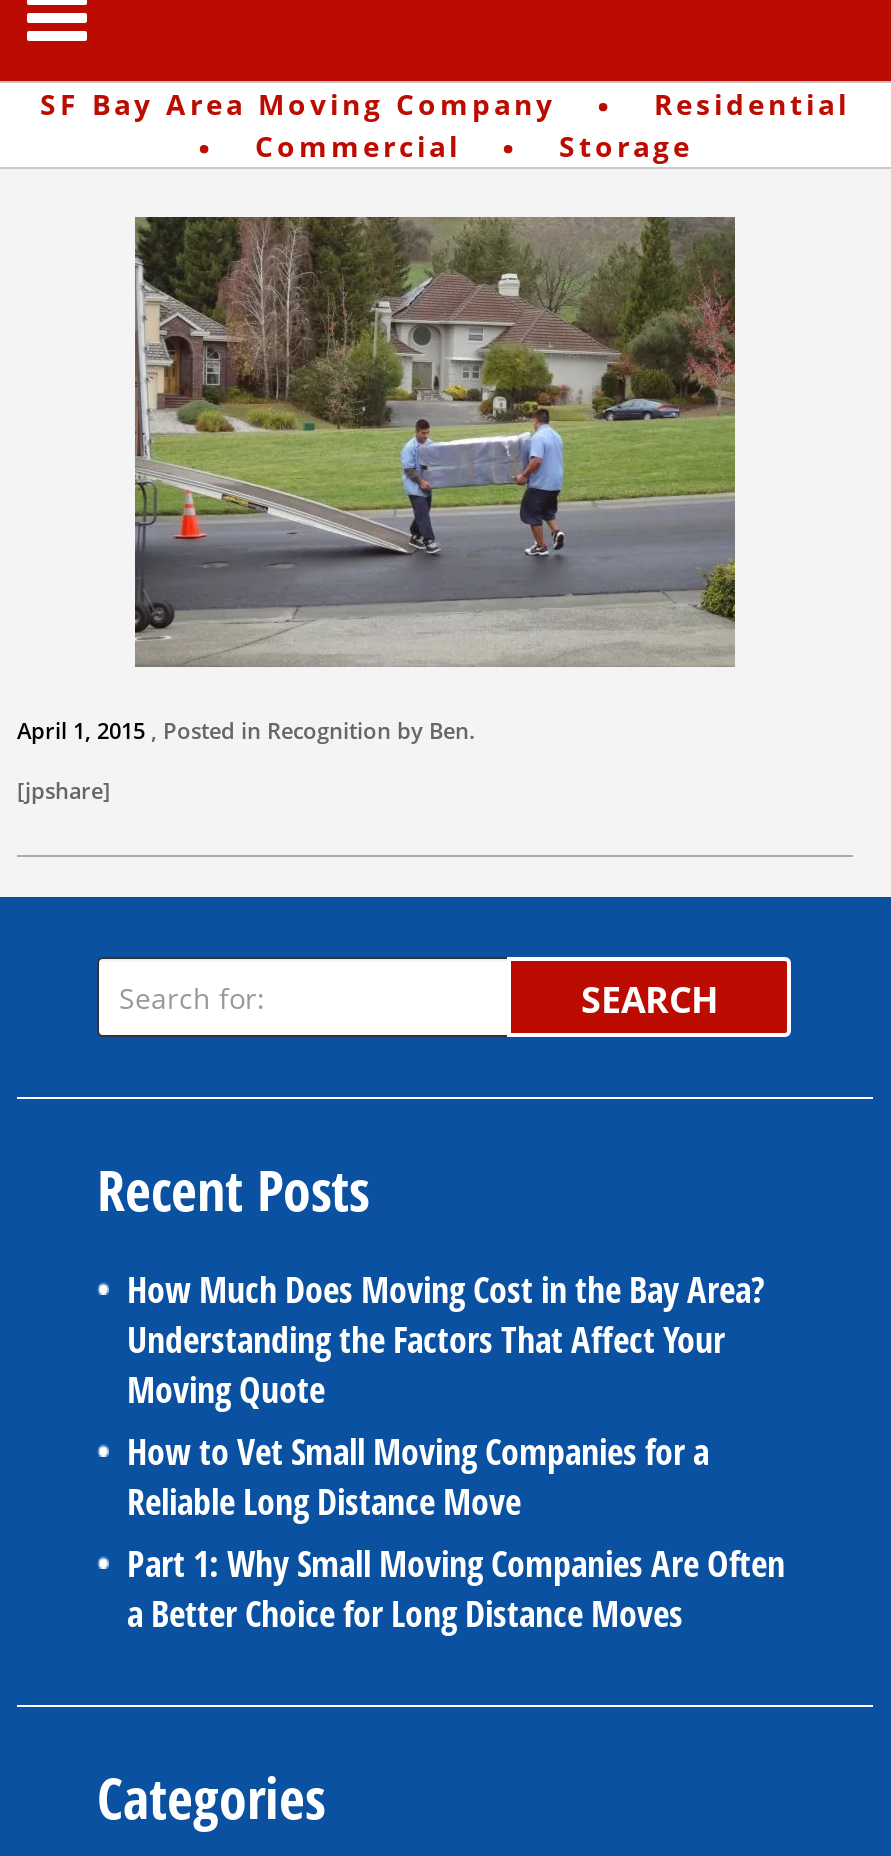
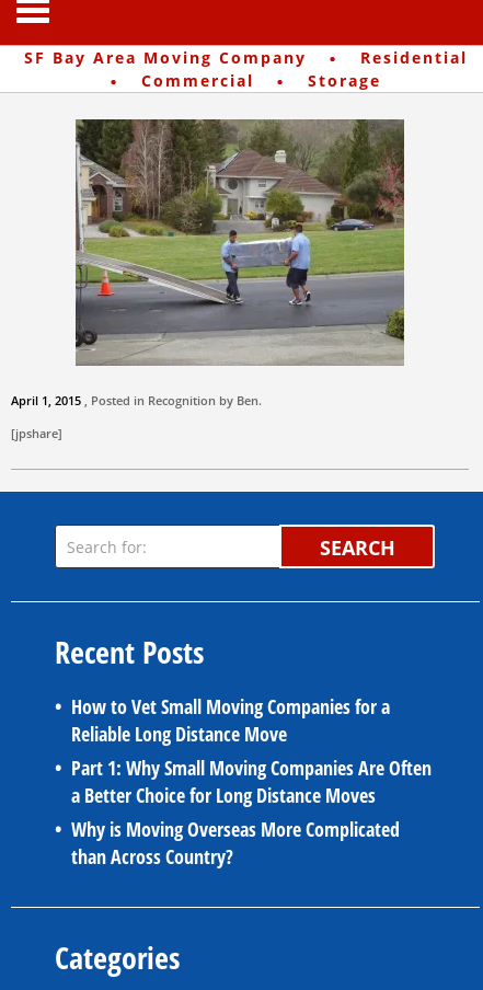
[127,1266,765,1414] How Much Does Moving Cost in the Bay Area? | Understanding the Factors That Affect Your | Moving Quote -> none
moved [127,1428,785,1638] -> [71,694,432,809]: How to Vet Small Moving Companies for a | Reliable Long Distance Move | Part 1: Why Small Moving Companies Are Often | a Better Choice for Long Distance Moves
none -> [71,816,400,870] Why is Moving Overseas More Complicated | than Across Country?

